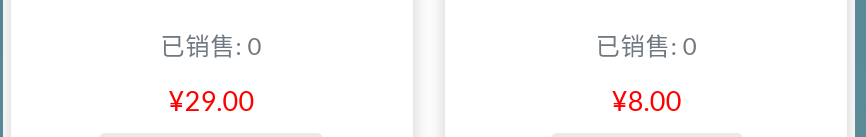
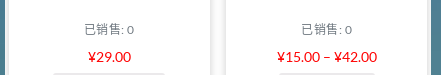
[612,83,682,117] ¥8.00 -> [277,48,377,65] ¥15.00 – ¥42.00

